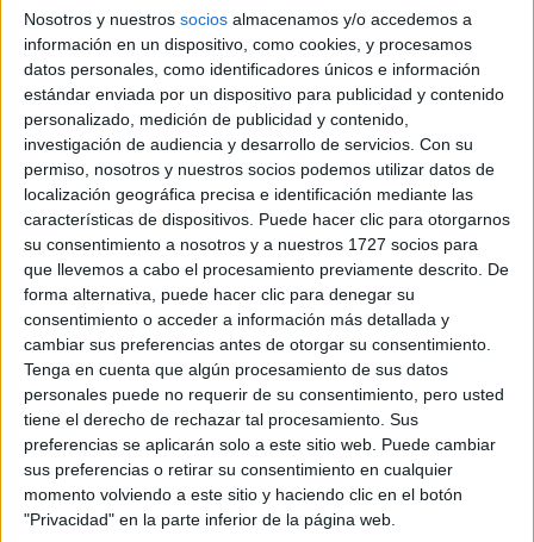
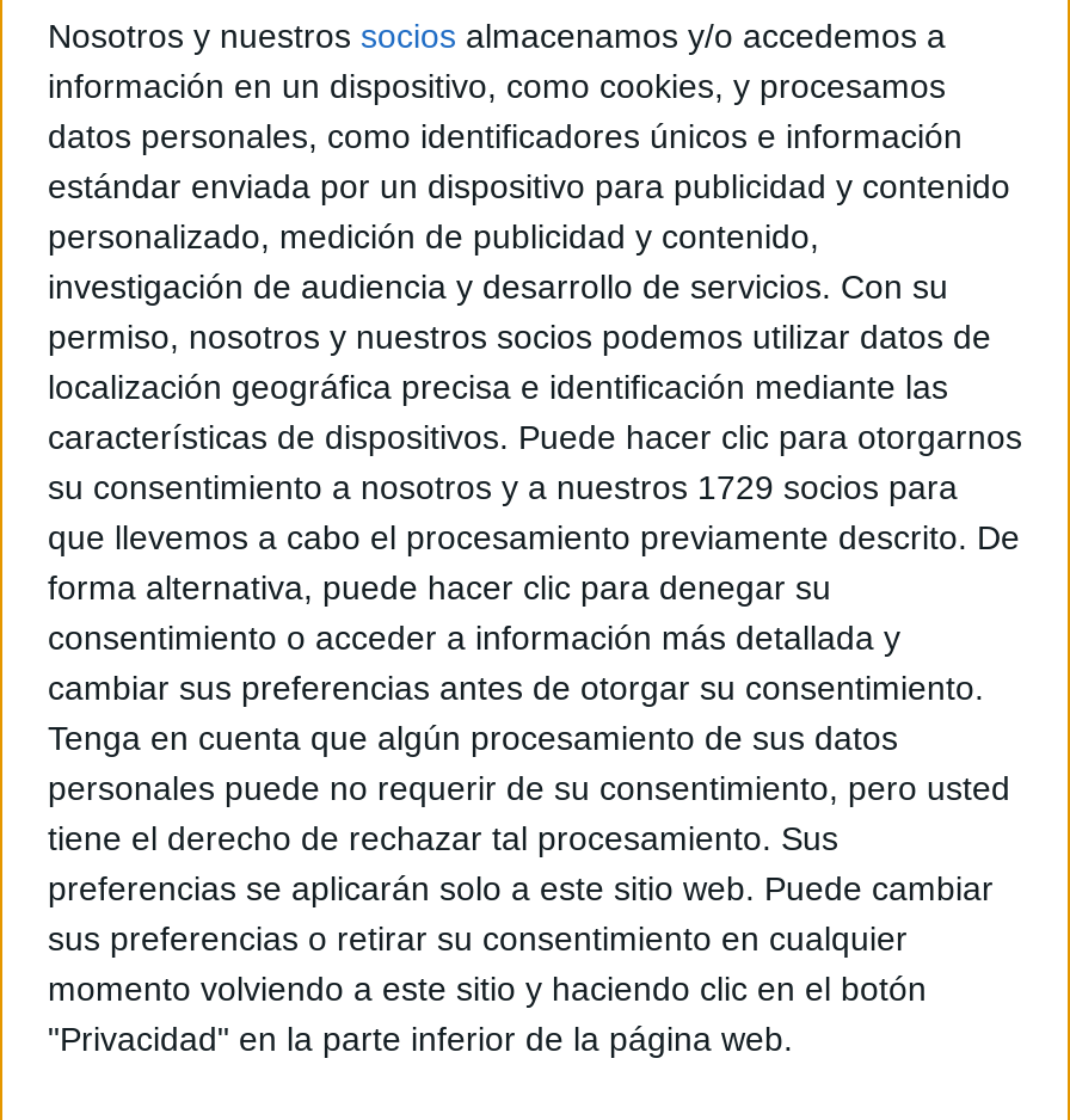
[24,235,478,254] su consentimiento a nosotros y a nuestros 1727 socios para -> [48,469,958,507] su consentimiento a nosotros y a nuestros 1729 socios para

